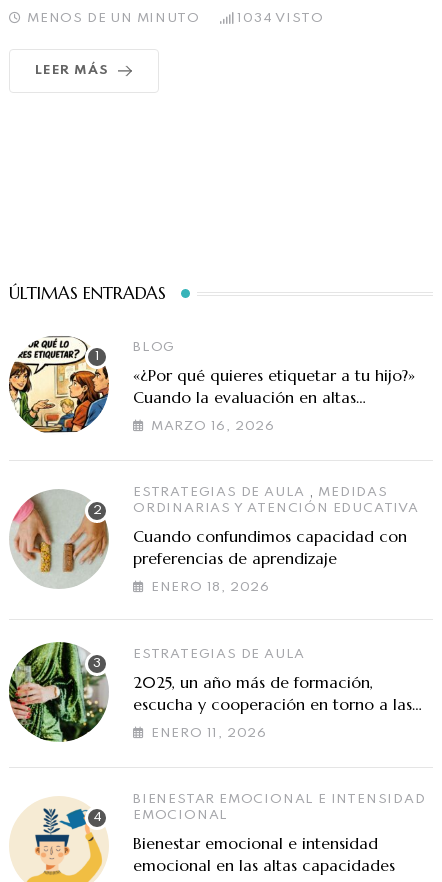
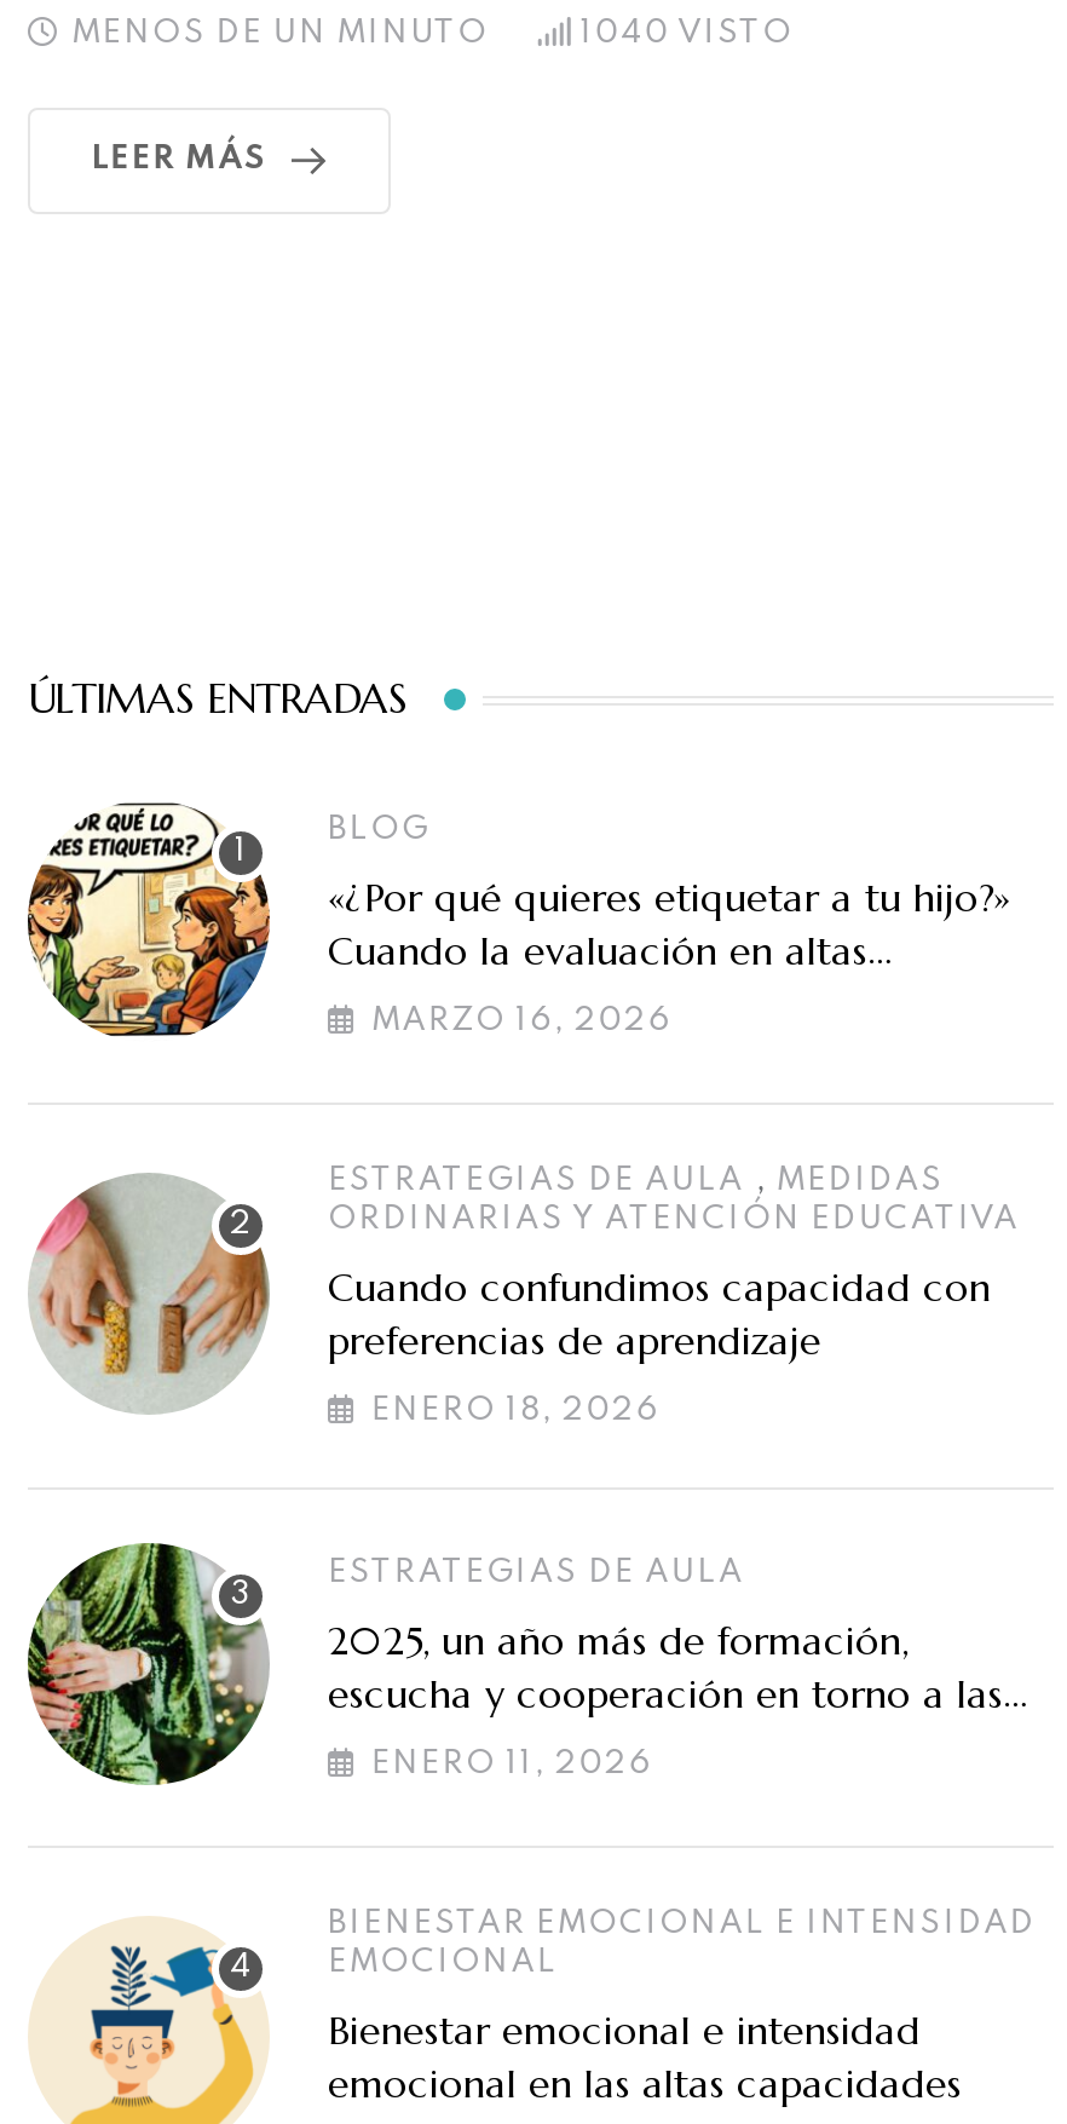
[237,12,323,25] 1034 VISTO -> [580,19,793,50] 1040 VISTO

